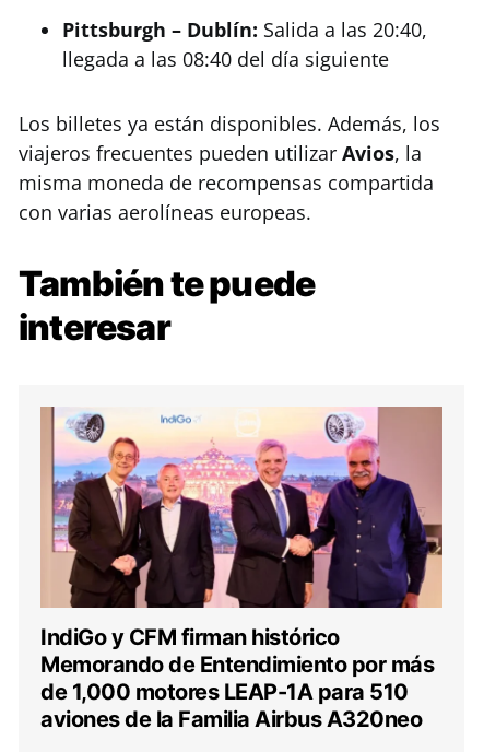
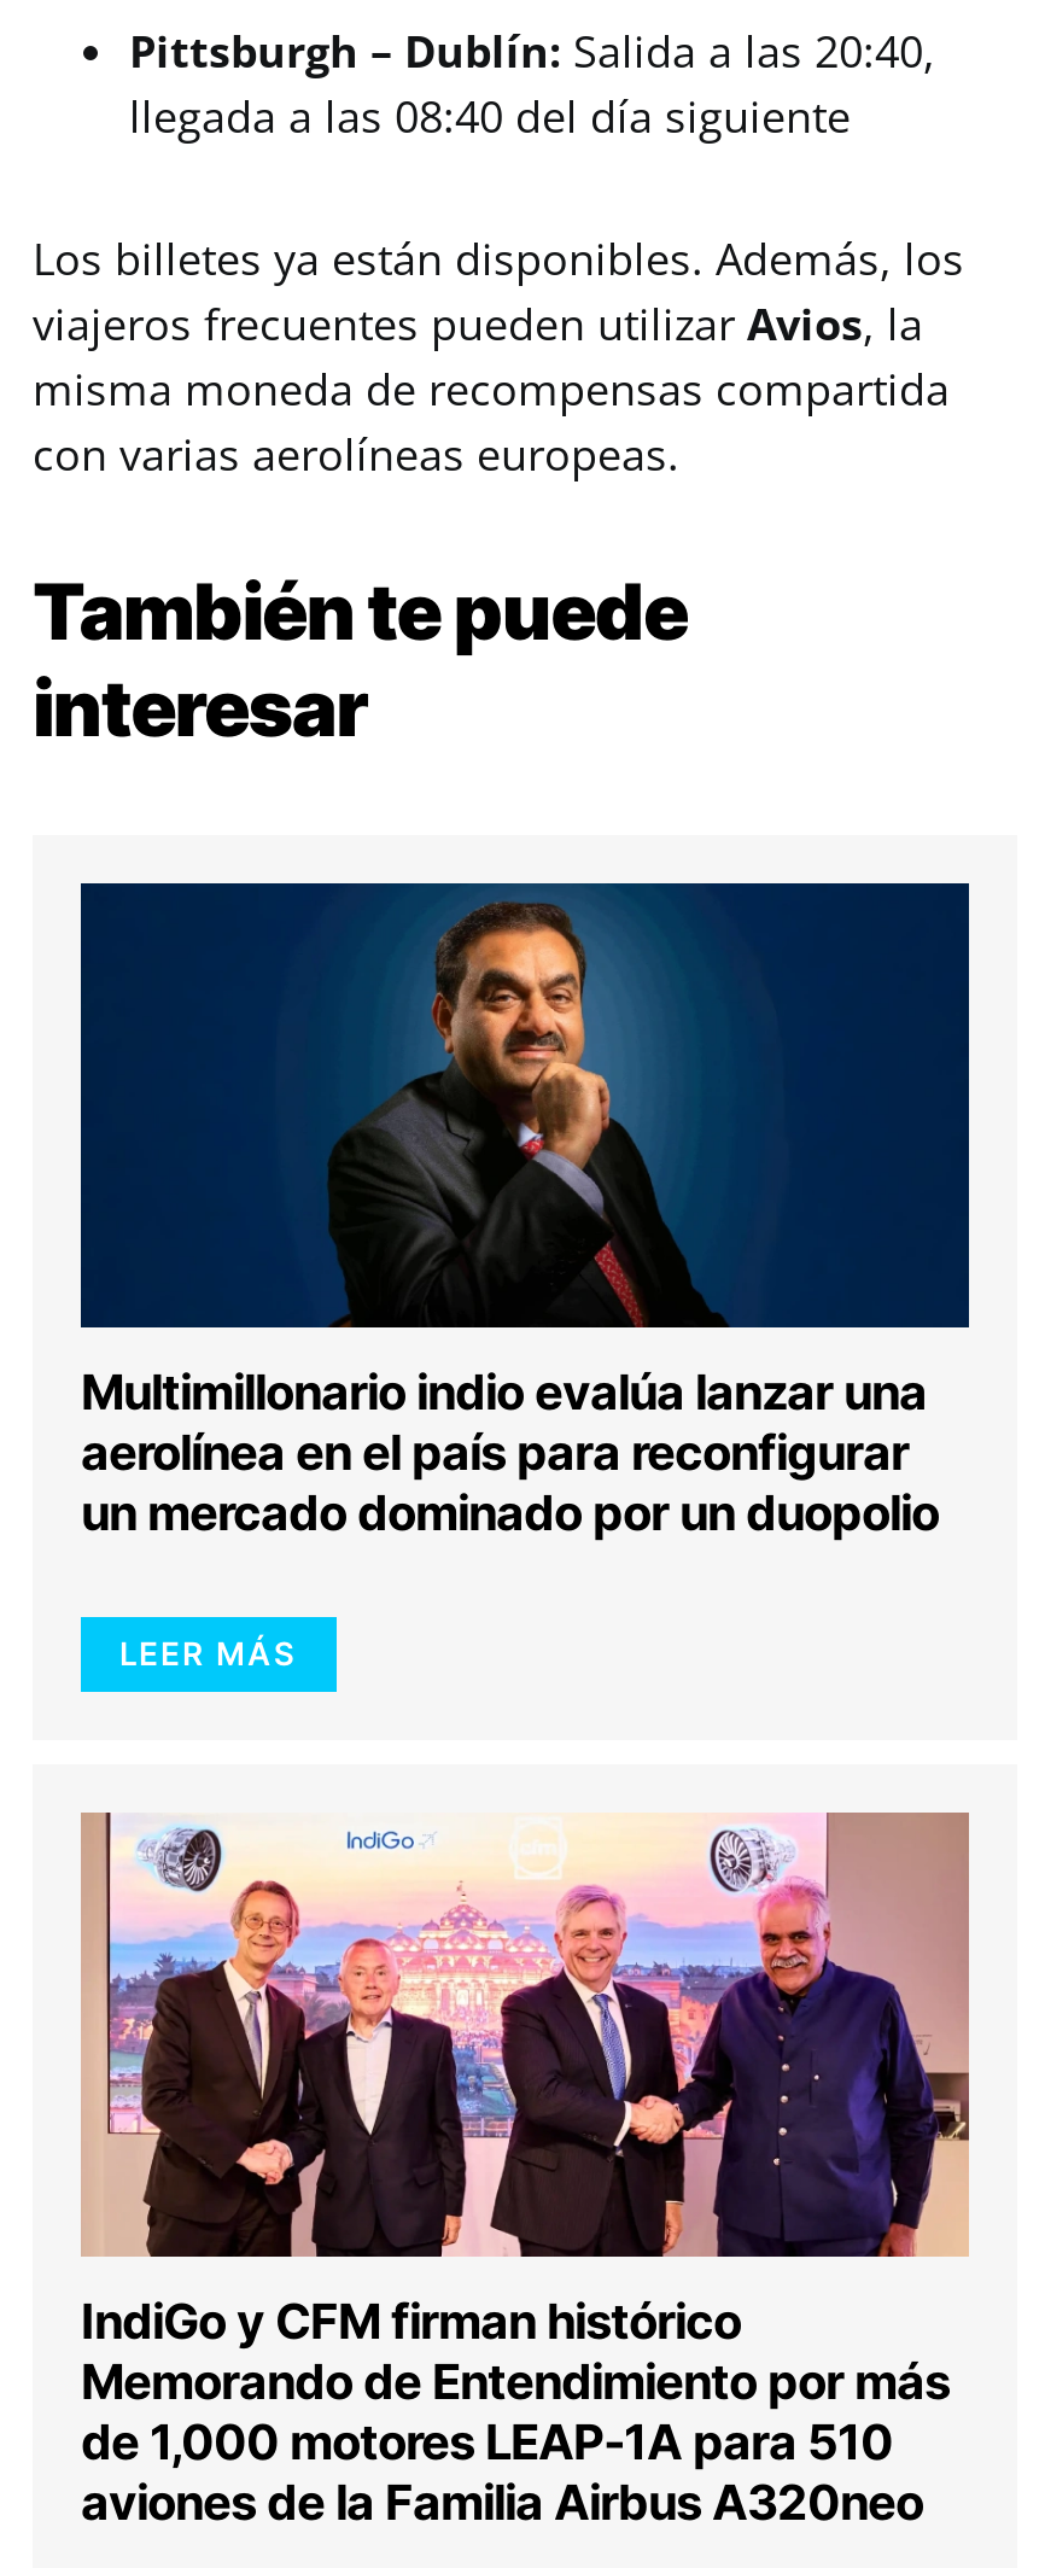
none -> [78,881,971,1673] [image] | Multimillonario indio evalúa lanzar una | aerolínea en el país para reconfigurar | un mercado dominado por un duopolio | LEER MÁS

